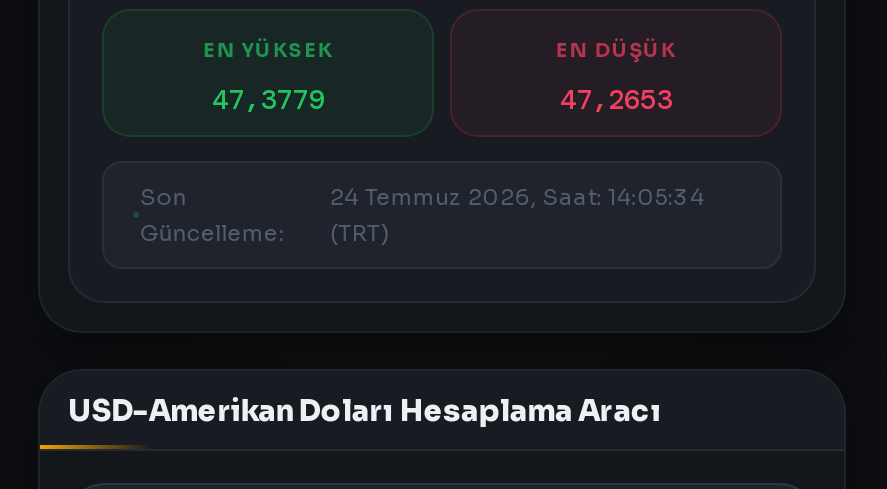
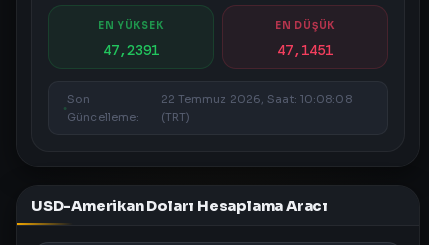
[212,81,324,117] 47,3779 -> [103,41,159,59] 47,2391
[560,81,672,117] 47,2653 -> [277,41,333,59] 47,1451
[330,183,704,211] 24 Temmuz 2026, Saat: 14:05:34 -> [161,92,352,106] 22 Temmuz 2026, Saat: 10:08:08

